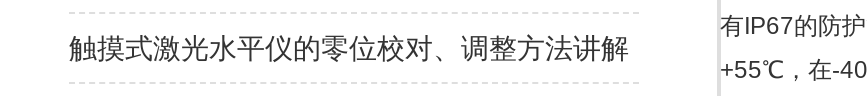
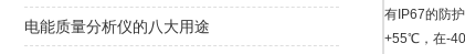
[69,32,629,64] 触摸式激光水平仪的零位校对、调整方法讲解 -> [24,18,210,35] 电能质量分析仪的八大用途

